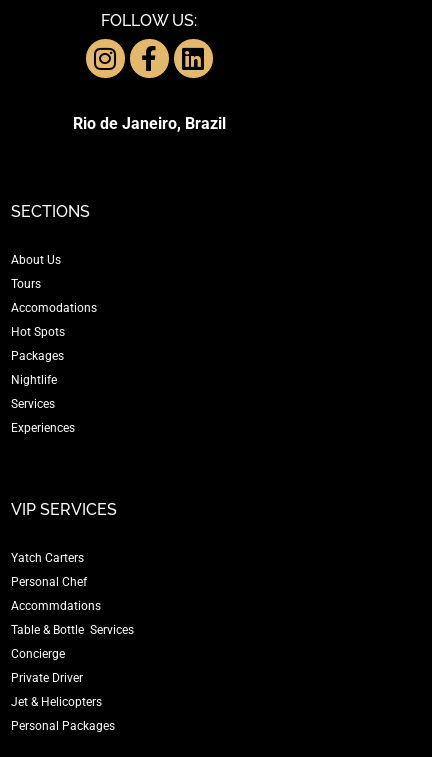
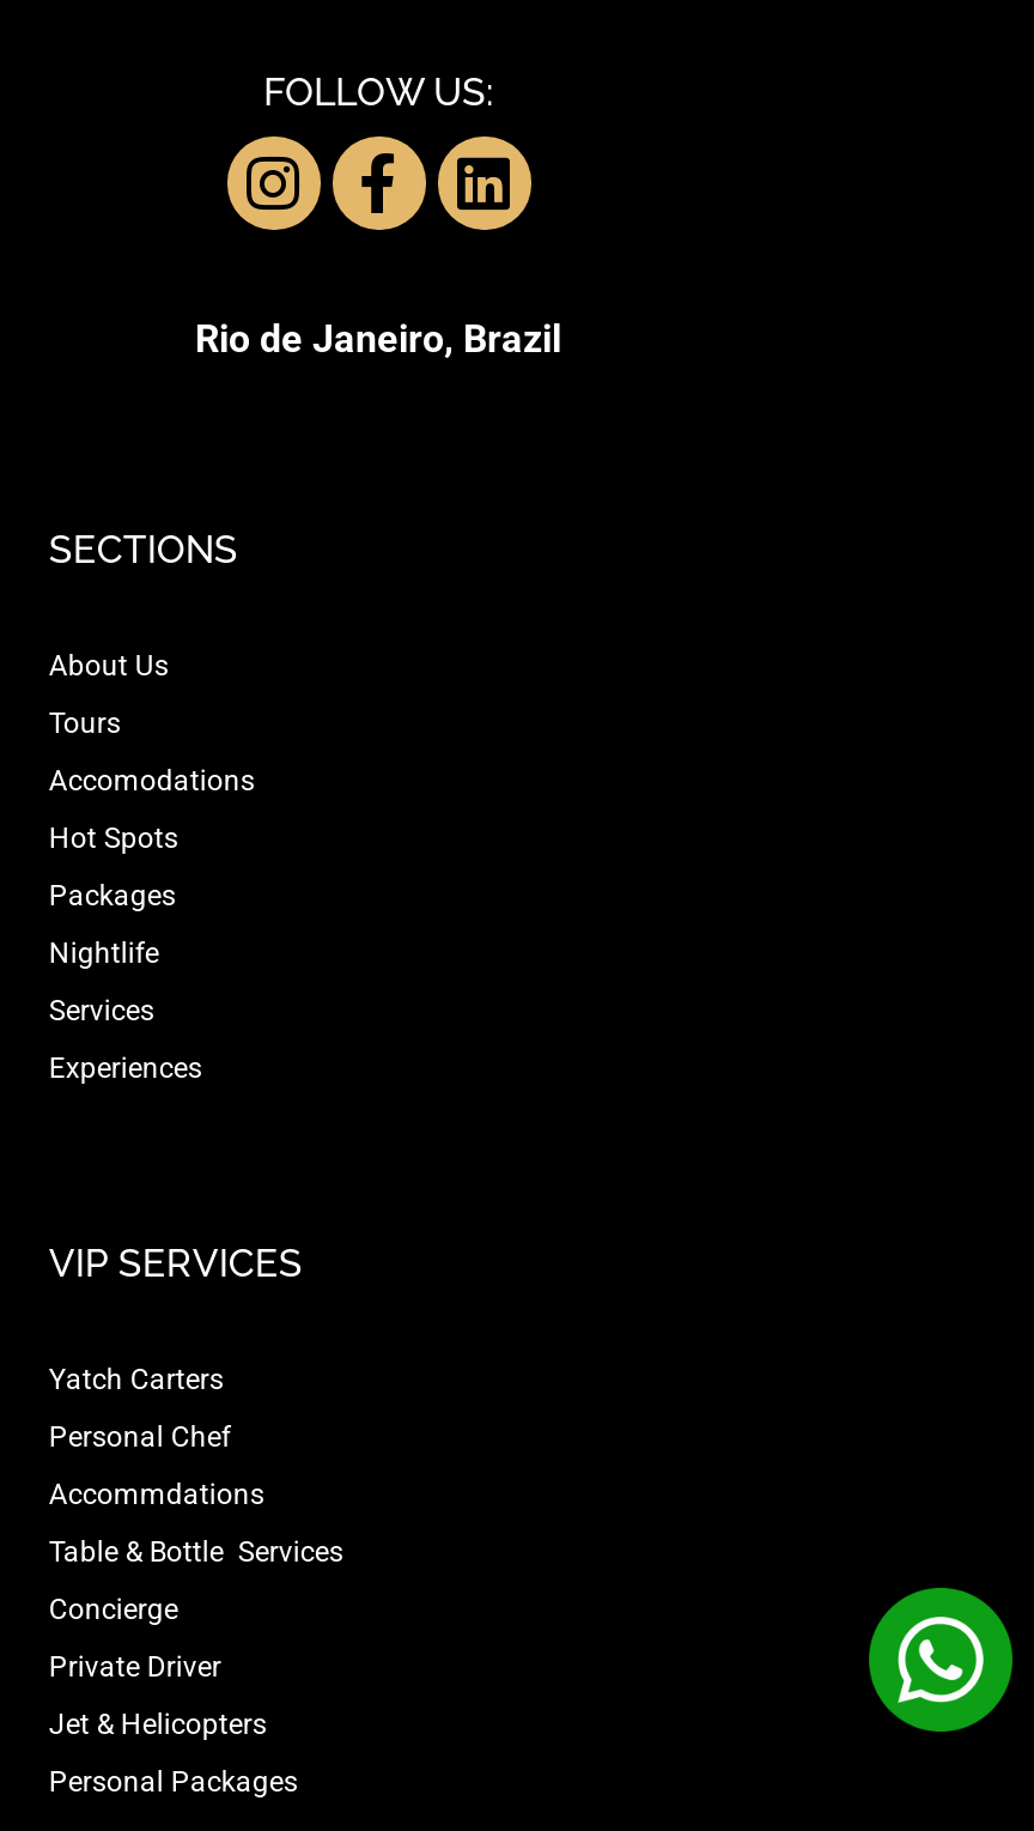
none -> [866,1584,1015,1735] [image]

